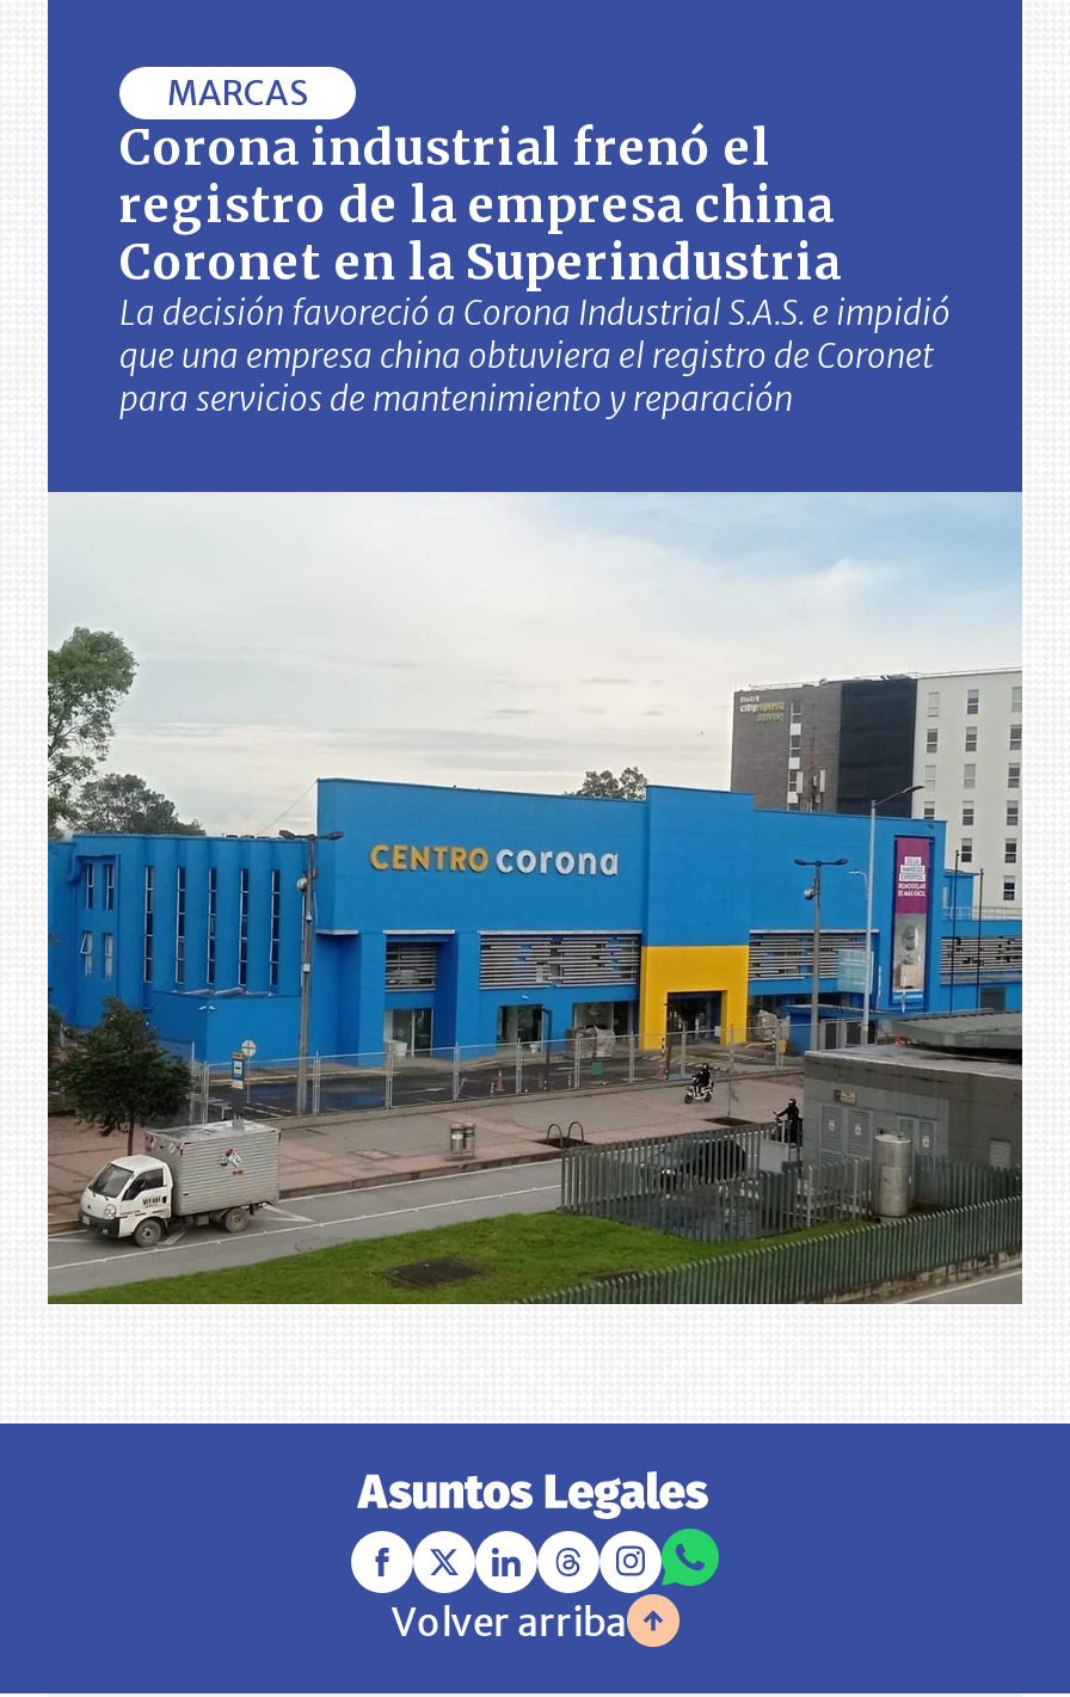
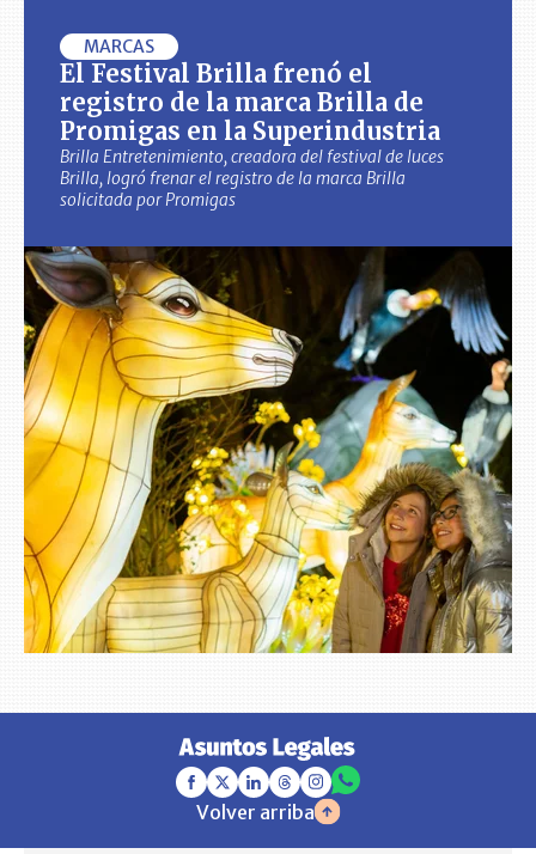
[119,117,951,421] Corona industrial frenó el | registro de la empresa china | Coronet en la Superindustria | La decisión favoreció a Corona Industrial S.A.S. e impidió | que una empresa china obtuviera el registro de Coronet | para servicios de mantenimiento y reparación -> [60,59,444,211] El Festival Brilla frenó el | registro de la marca Brilla de | Promigas en la Superindustria | Brilla Entretenimiento, creadora del festival de luces | Brilla, logró frenar el registro de la marca Brilla | solicitada por Promigas
[45,490,1025,1306] [image] -> [23,245,513,654] [image]

